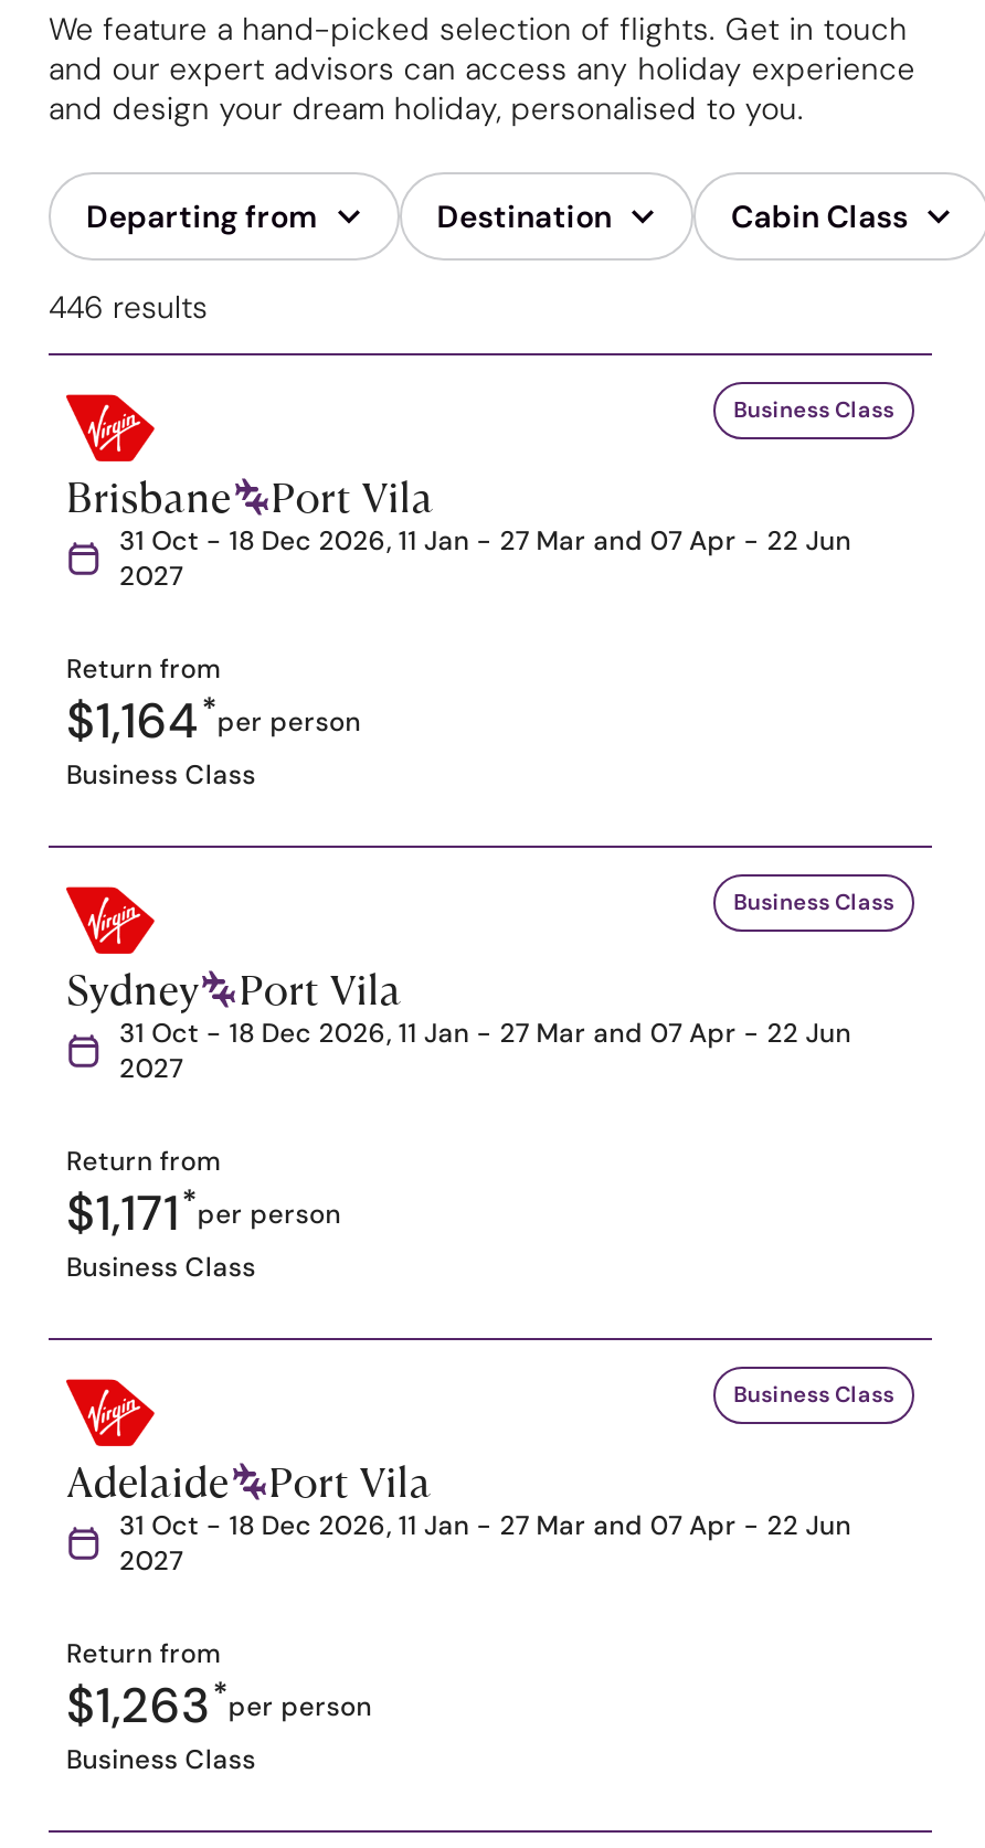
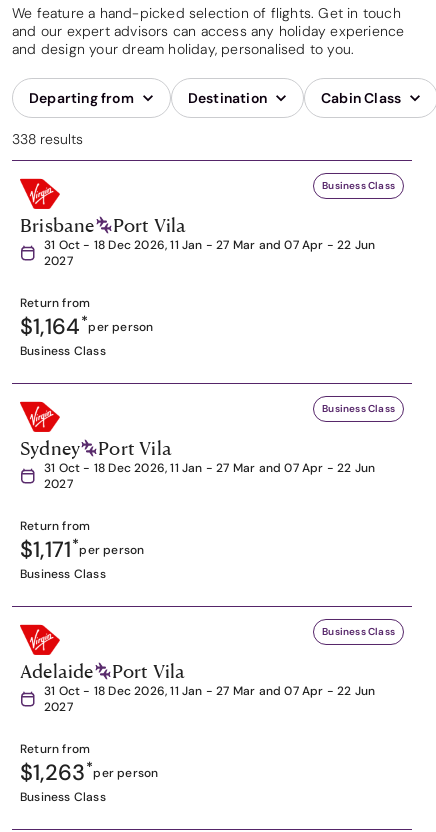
[49,287,208,327] 446 results -> [12,130,83,148] 338 results

